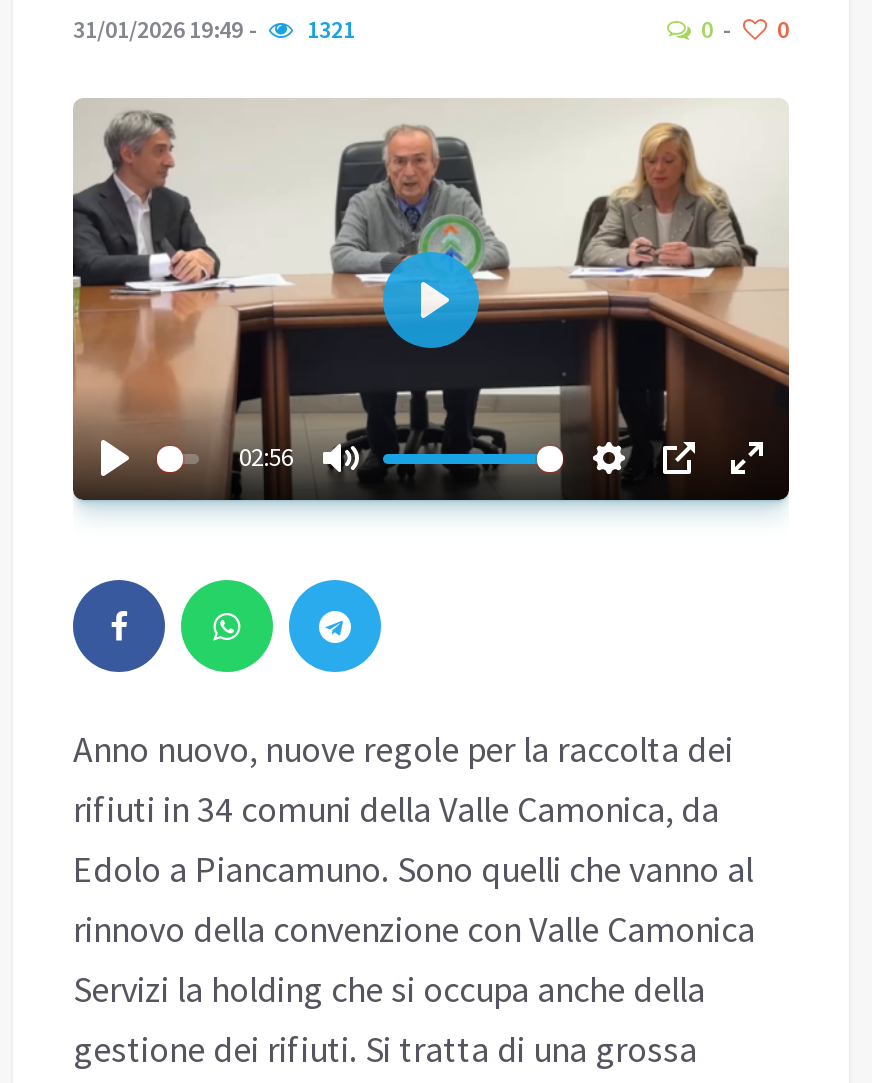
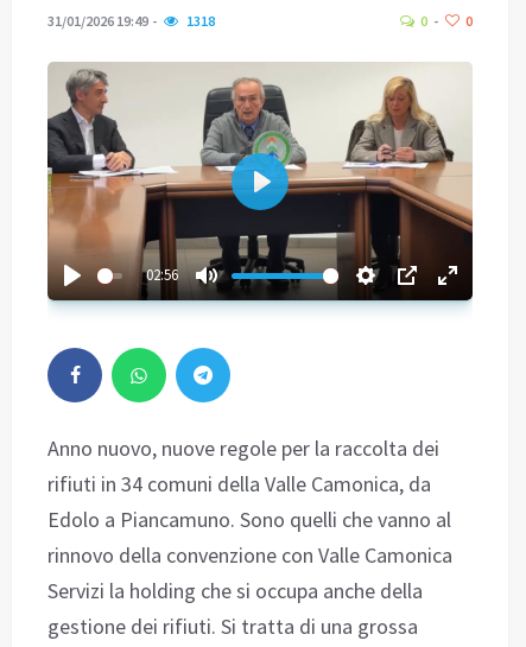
[307,14,355,44] 1321 -> [186,12,215,30] 1318

